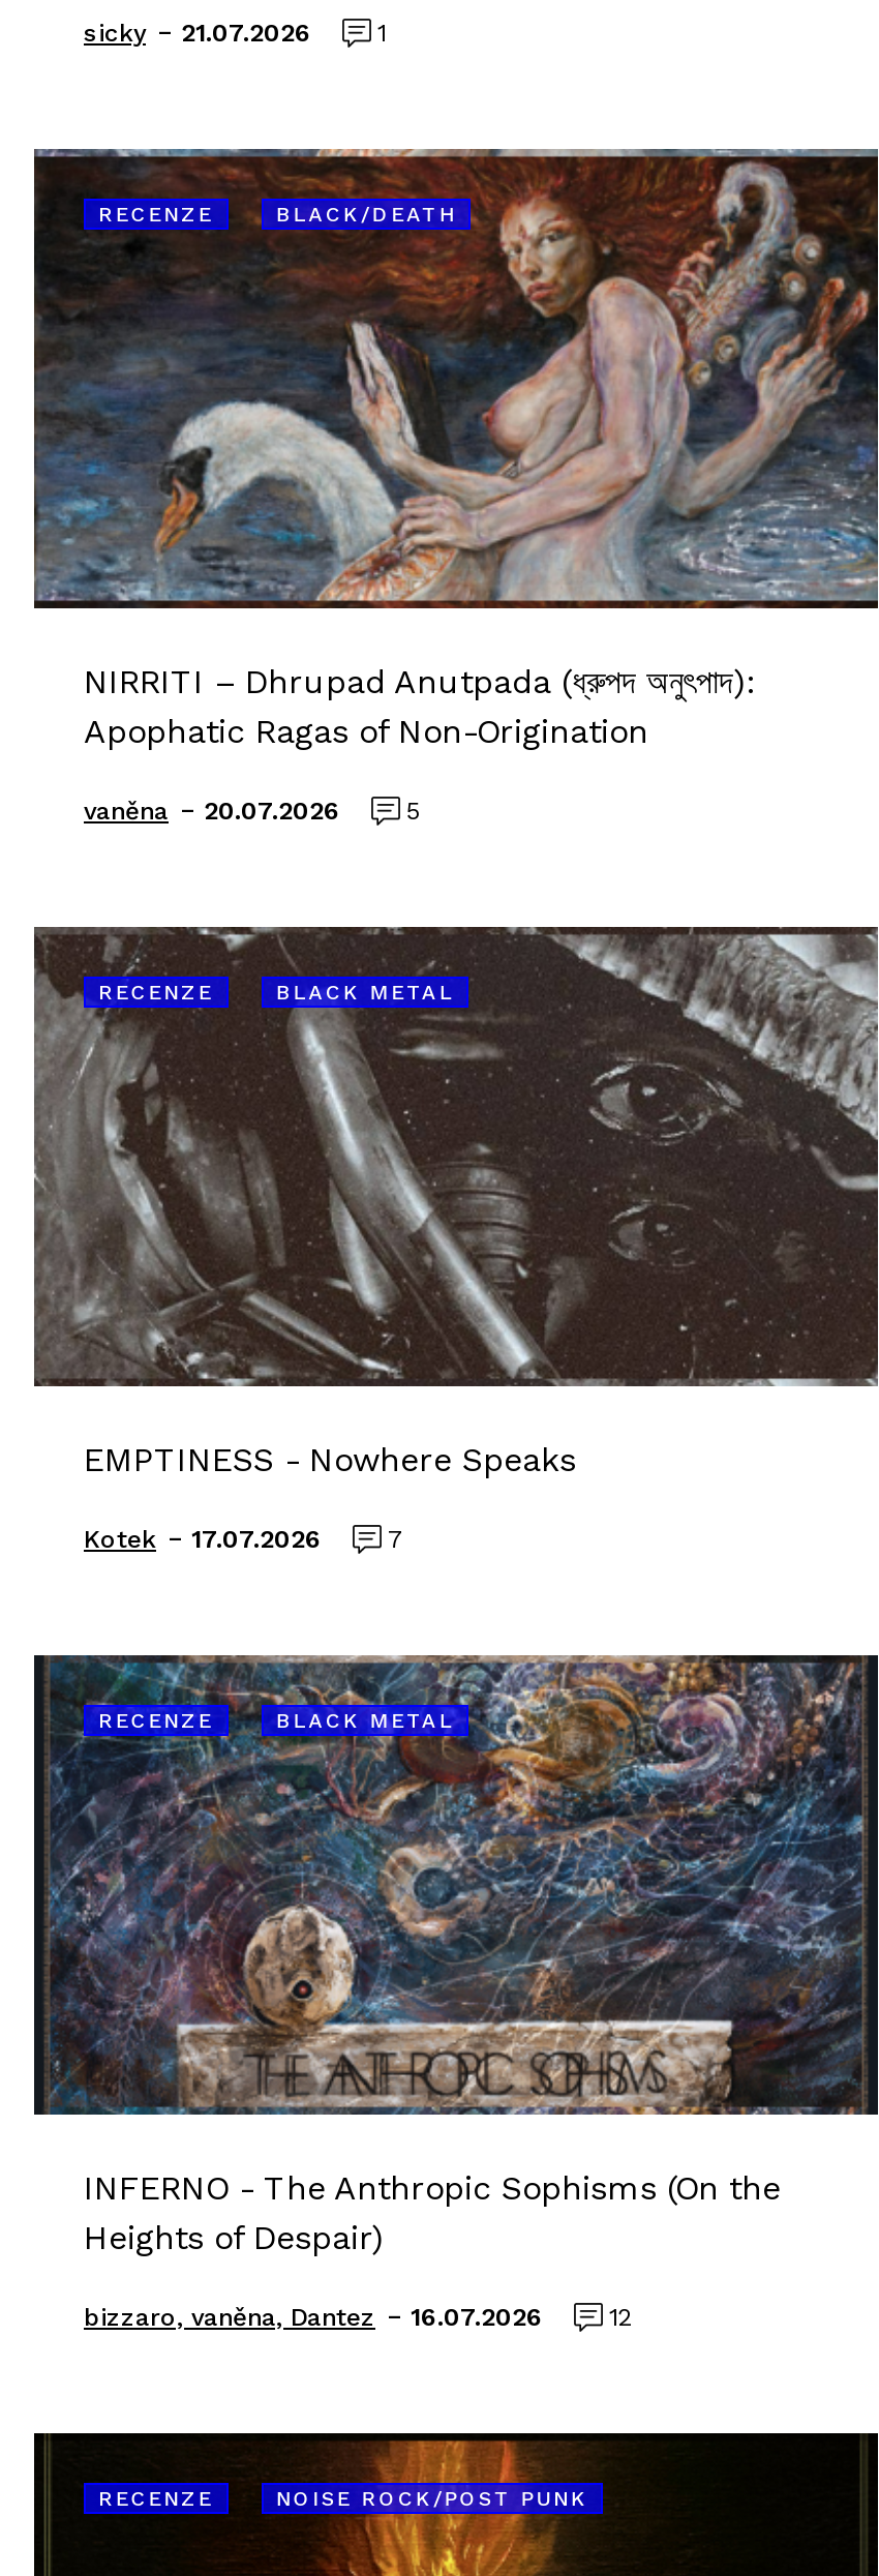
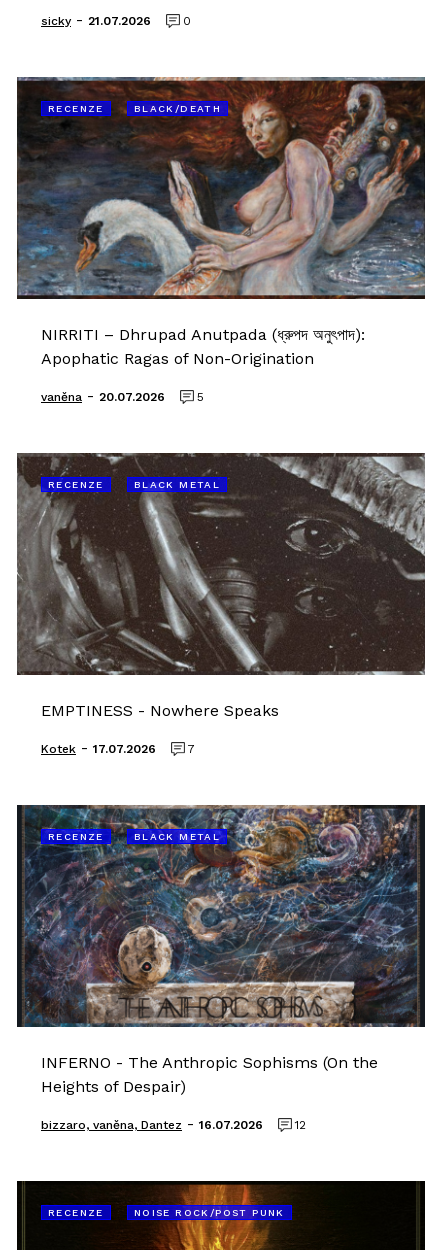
[377,19,386,48] 1 -> [183,14,191,28] 0

